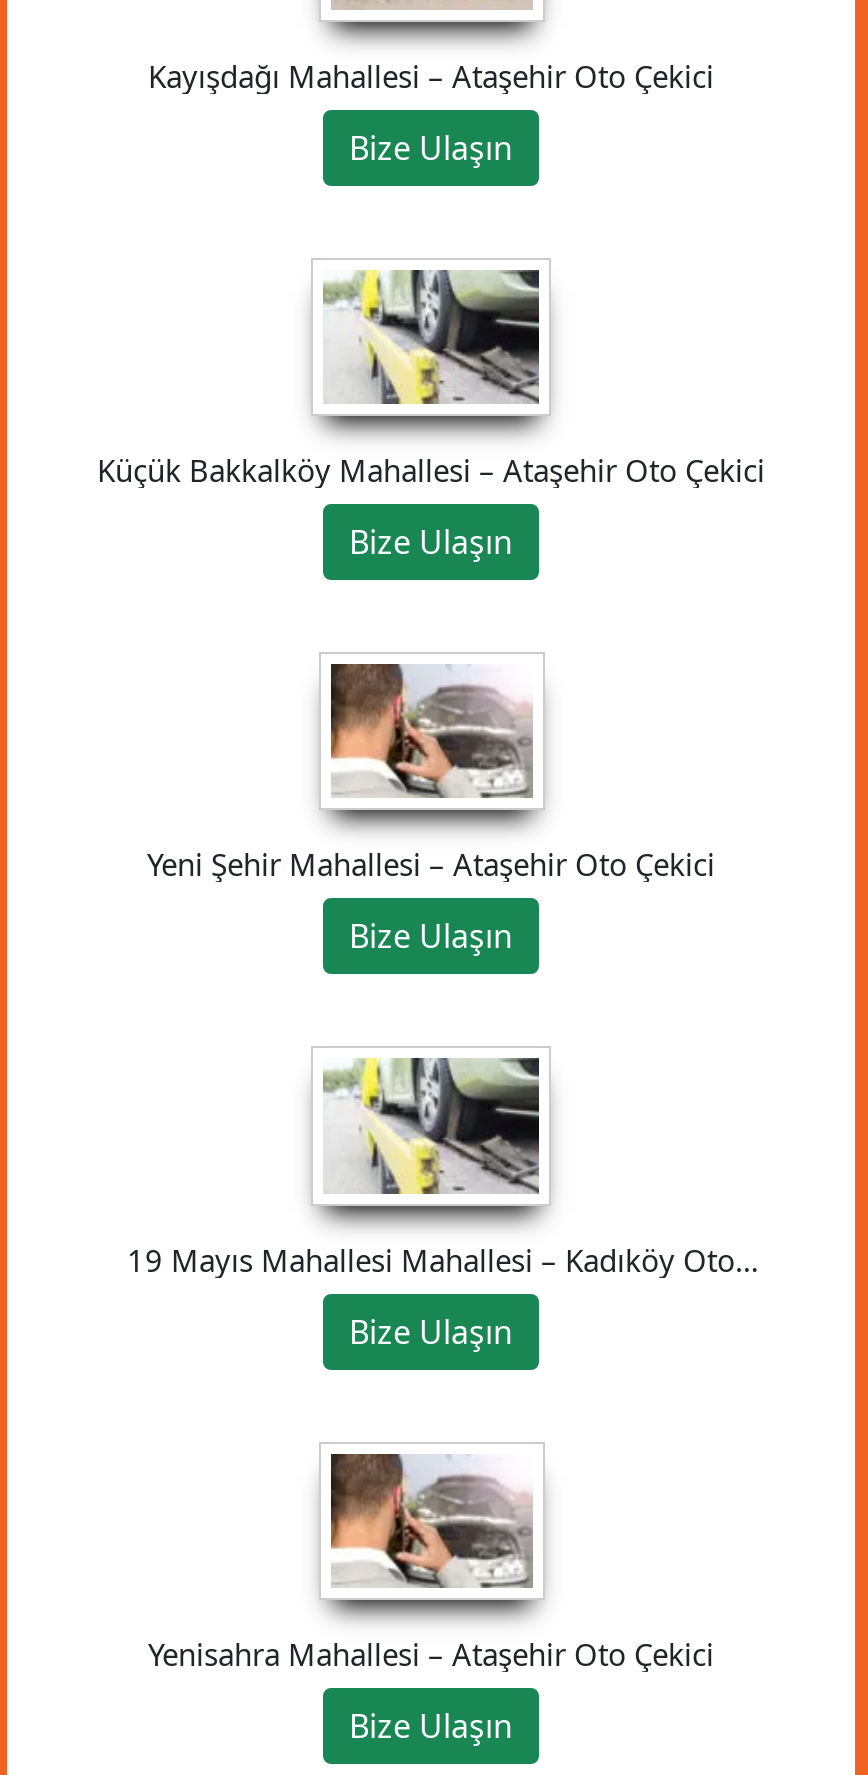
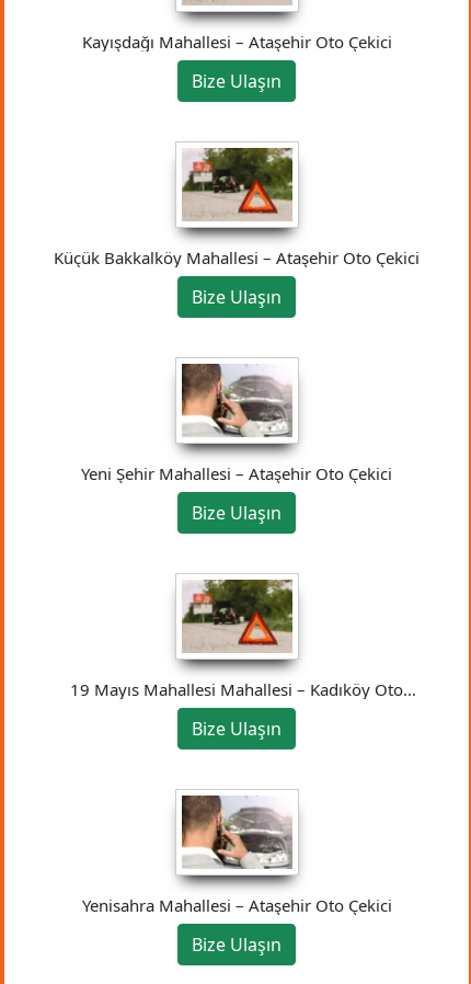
[323,268,541,404] [image] -> [174,147,296,224] [image]
[323,1056,541,1194] [image] -> [174,579,296,655] [image]

